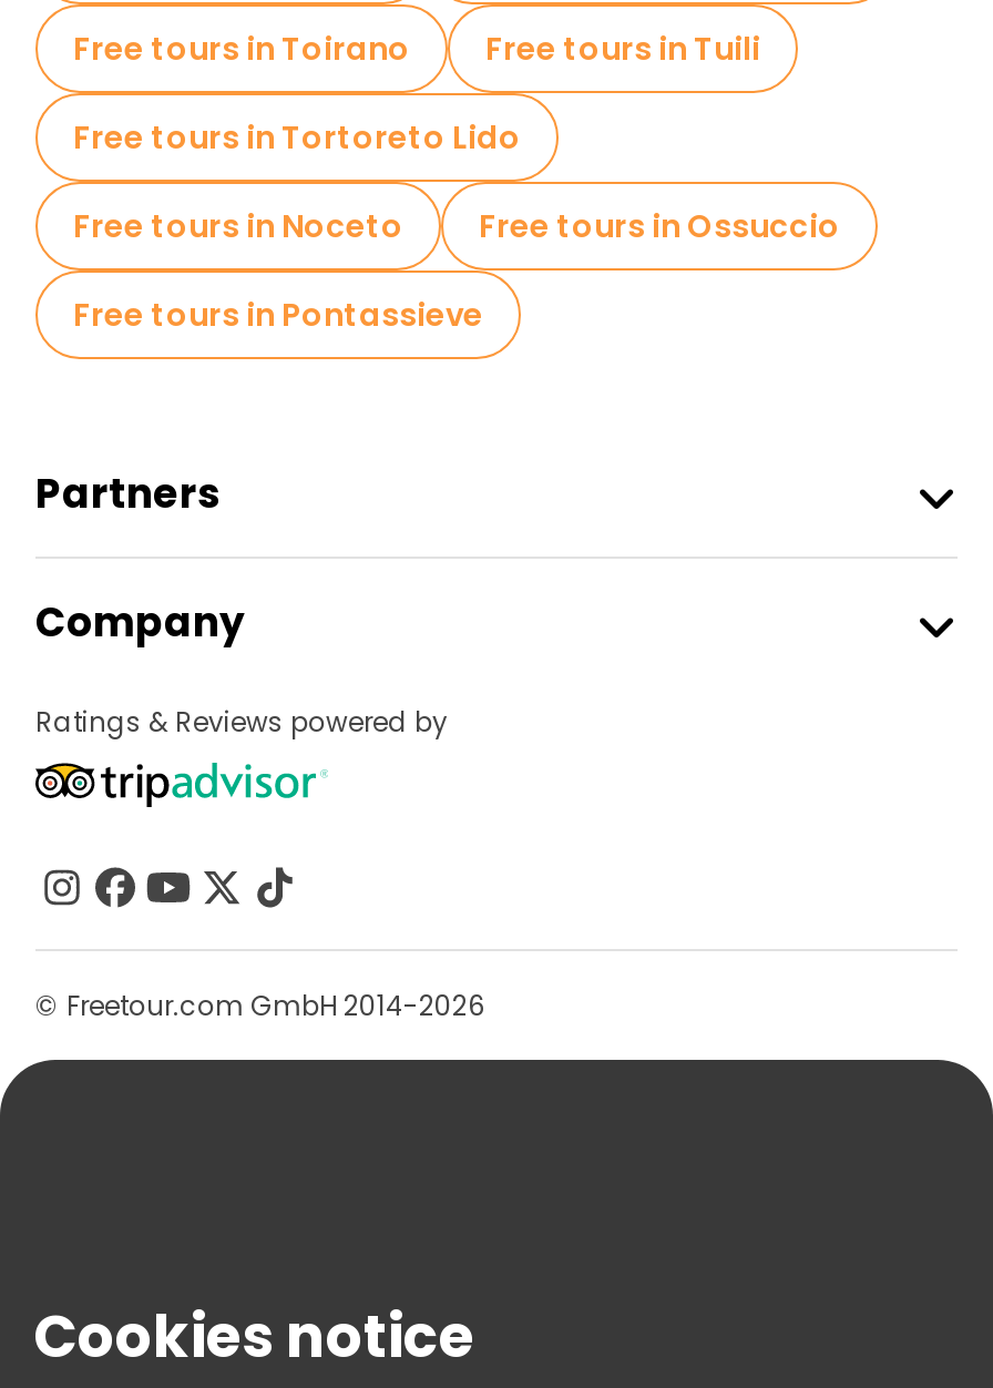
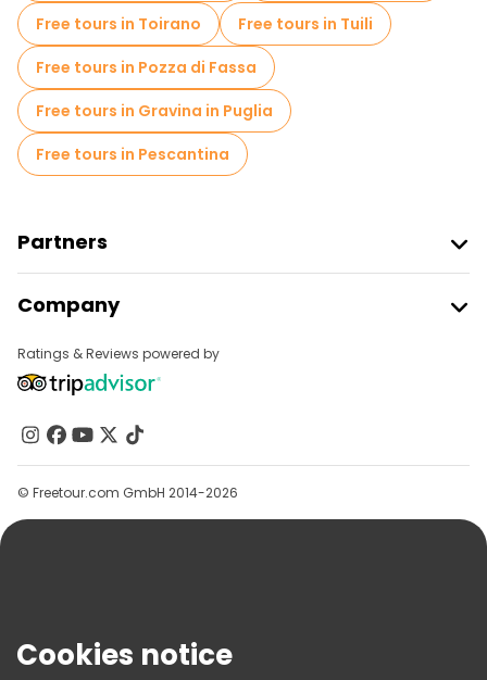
[73,115,521,160] Free tours in Tortoreto Lido -> [36,56,257,78] Free tours in Pozza di Fassa
[73,204,840,248] Free tours in Noceto | Free tours in Ossuccio -> [36,100,273,122] Free tours in Gravina in Puglia
[73,293,483,337] Free tours in Pontassieve -> [36,143,229,165] Free tours in Pescantina

